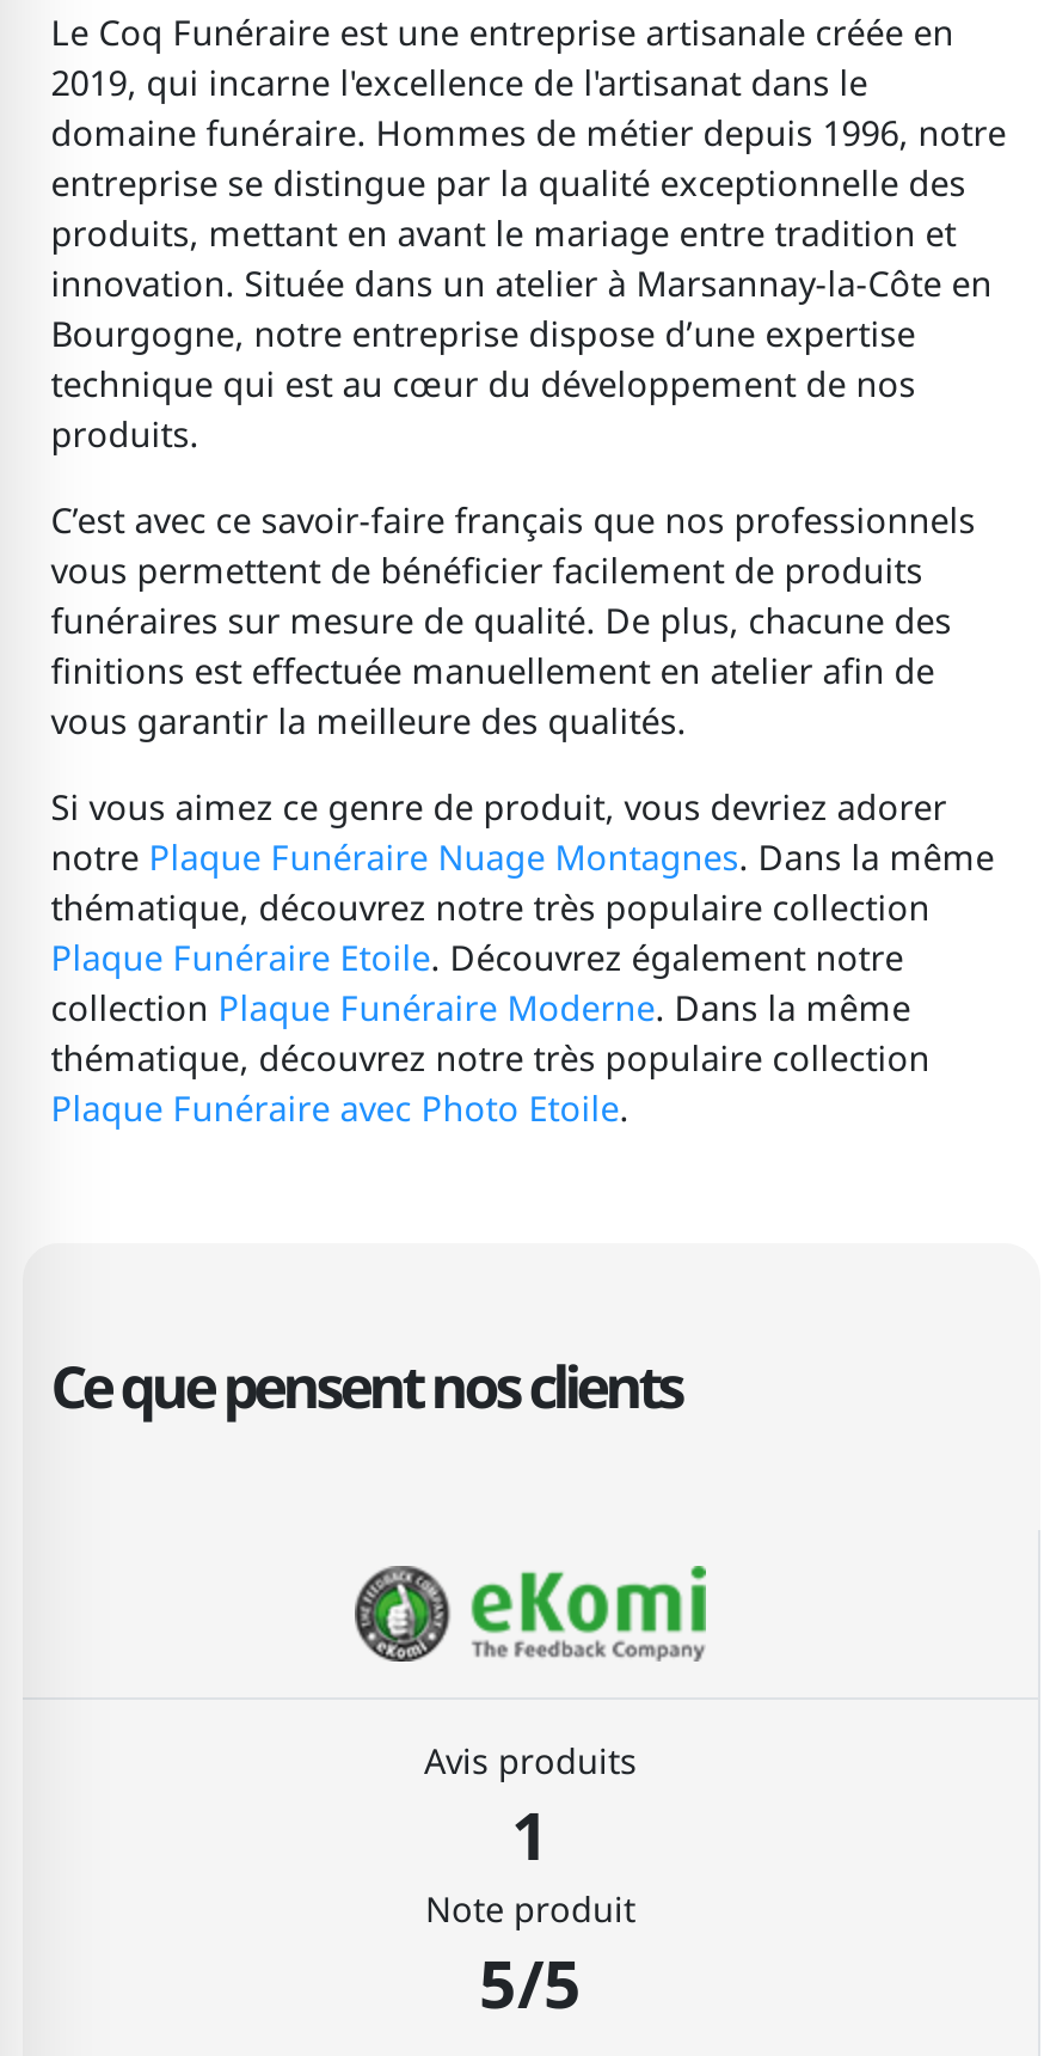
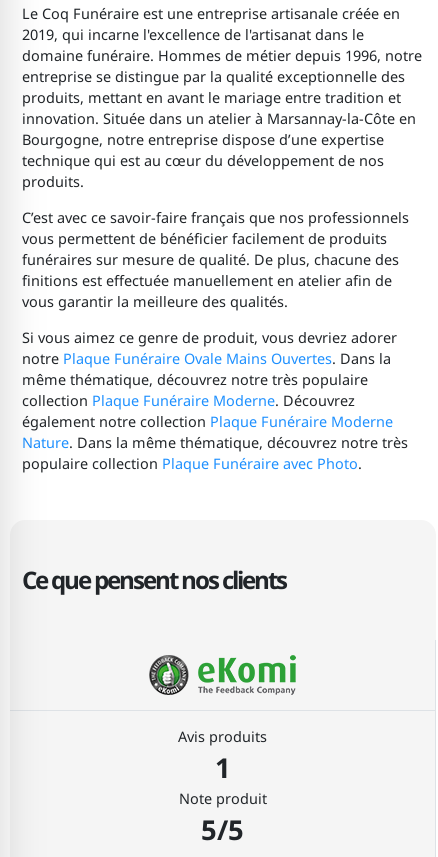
[51,834,995,1131] notre Plaque Funéraire Nuage Montagnes. Dans la même | thématique, découvrez notre très populaire collection | Plaque Funéraire Etoile. Découvrez également notre | collection Plaque Funéraire Moderne. Dans la même | thématique, découvrez notre très populaire collection | Plaque Funéraire avec Photo Etoile. -> [22,349,408,473] notre Plaque Funéraire Ovale Mains Ouvertes. Dans la | même thématique, découvrez notre très populaire | collection Plaque Funéraire Moderne. Découvrez | également notre collection Plaque Funéraire Moderne | Nature. Dans la même thématique, découvrez notre très | populaire collection Plaque Funéraire avec Photo.

